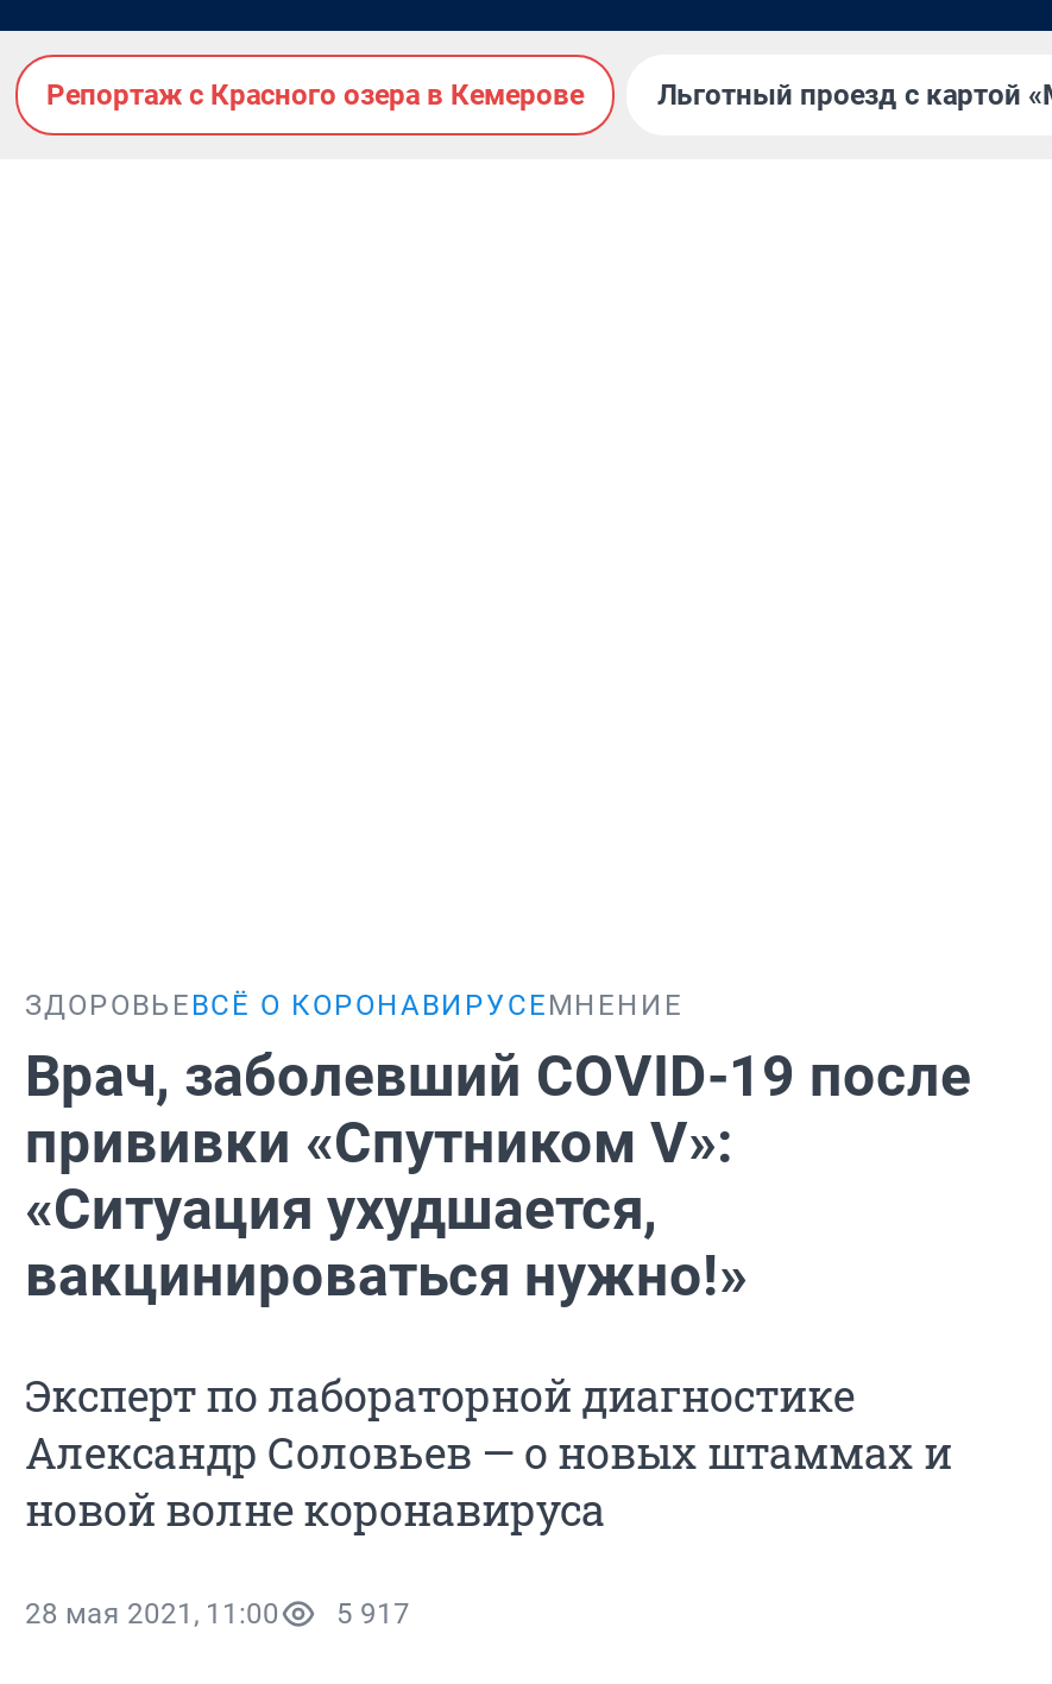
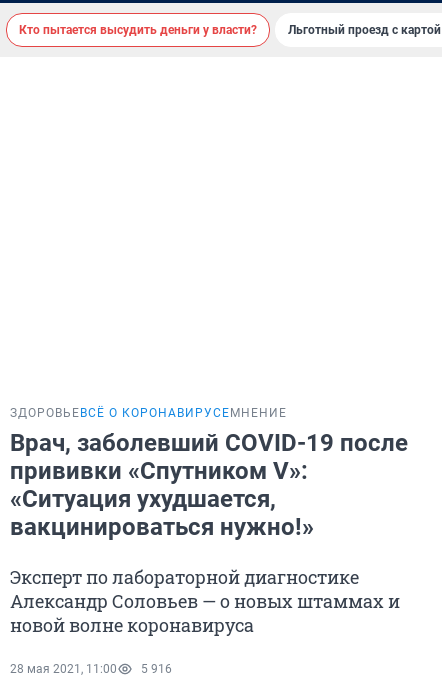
[46,78,584,112] Репортаж с Красного озера в Кемерове -> [19,23,257,37] Кто пытается высудить деньги у власти?
[25,1597,410,1631] 28 мая 2021, 11:00 5 917 -> [10,662,172,676] 28 мая 2021, 11:00 5 916

